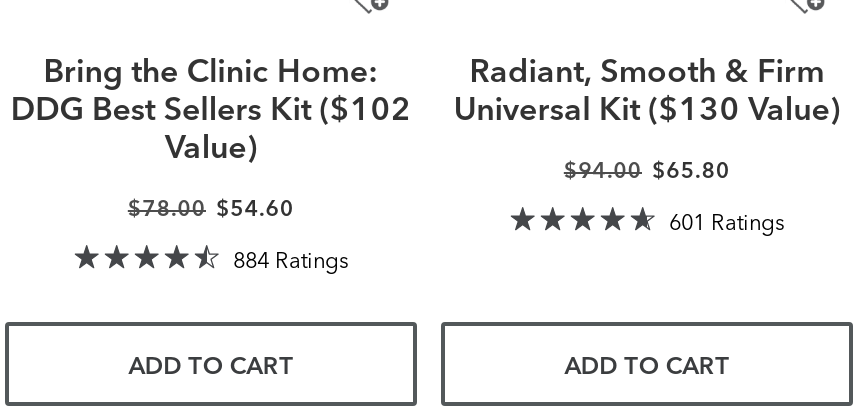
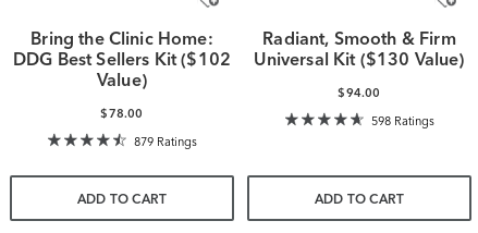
[564,161,730,183] $94.00 $65.80 -> [338,88,381,100] $94.00
[128,199,294,221] $78.00 $54.60 -> [101,108,143,120] $78.00
[669,208,785,236] 601 Ratings -> [371,113,434,128] 598 Ratings
[233,246,349,274] 884 Ratings -> [134,134,197,149] 879 Ratings

